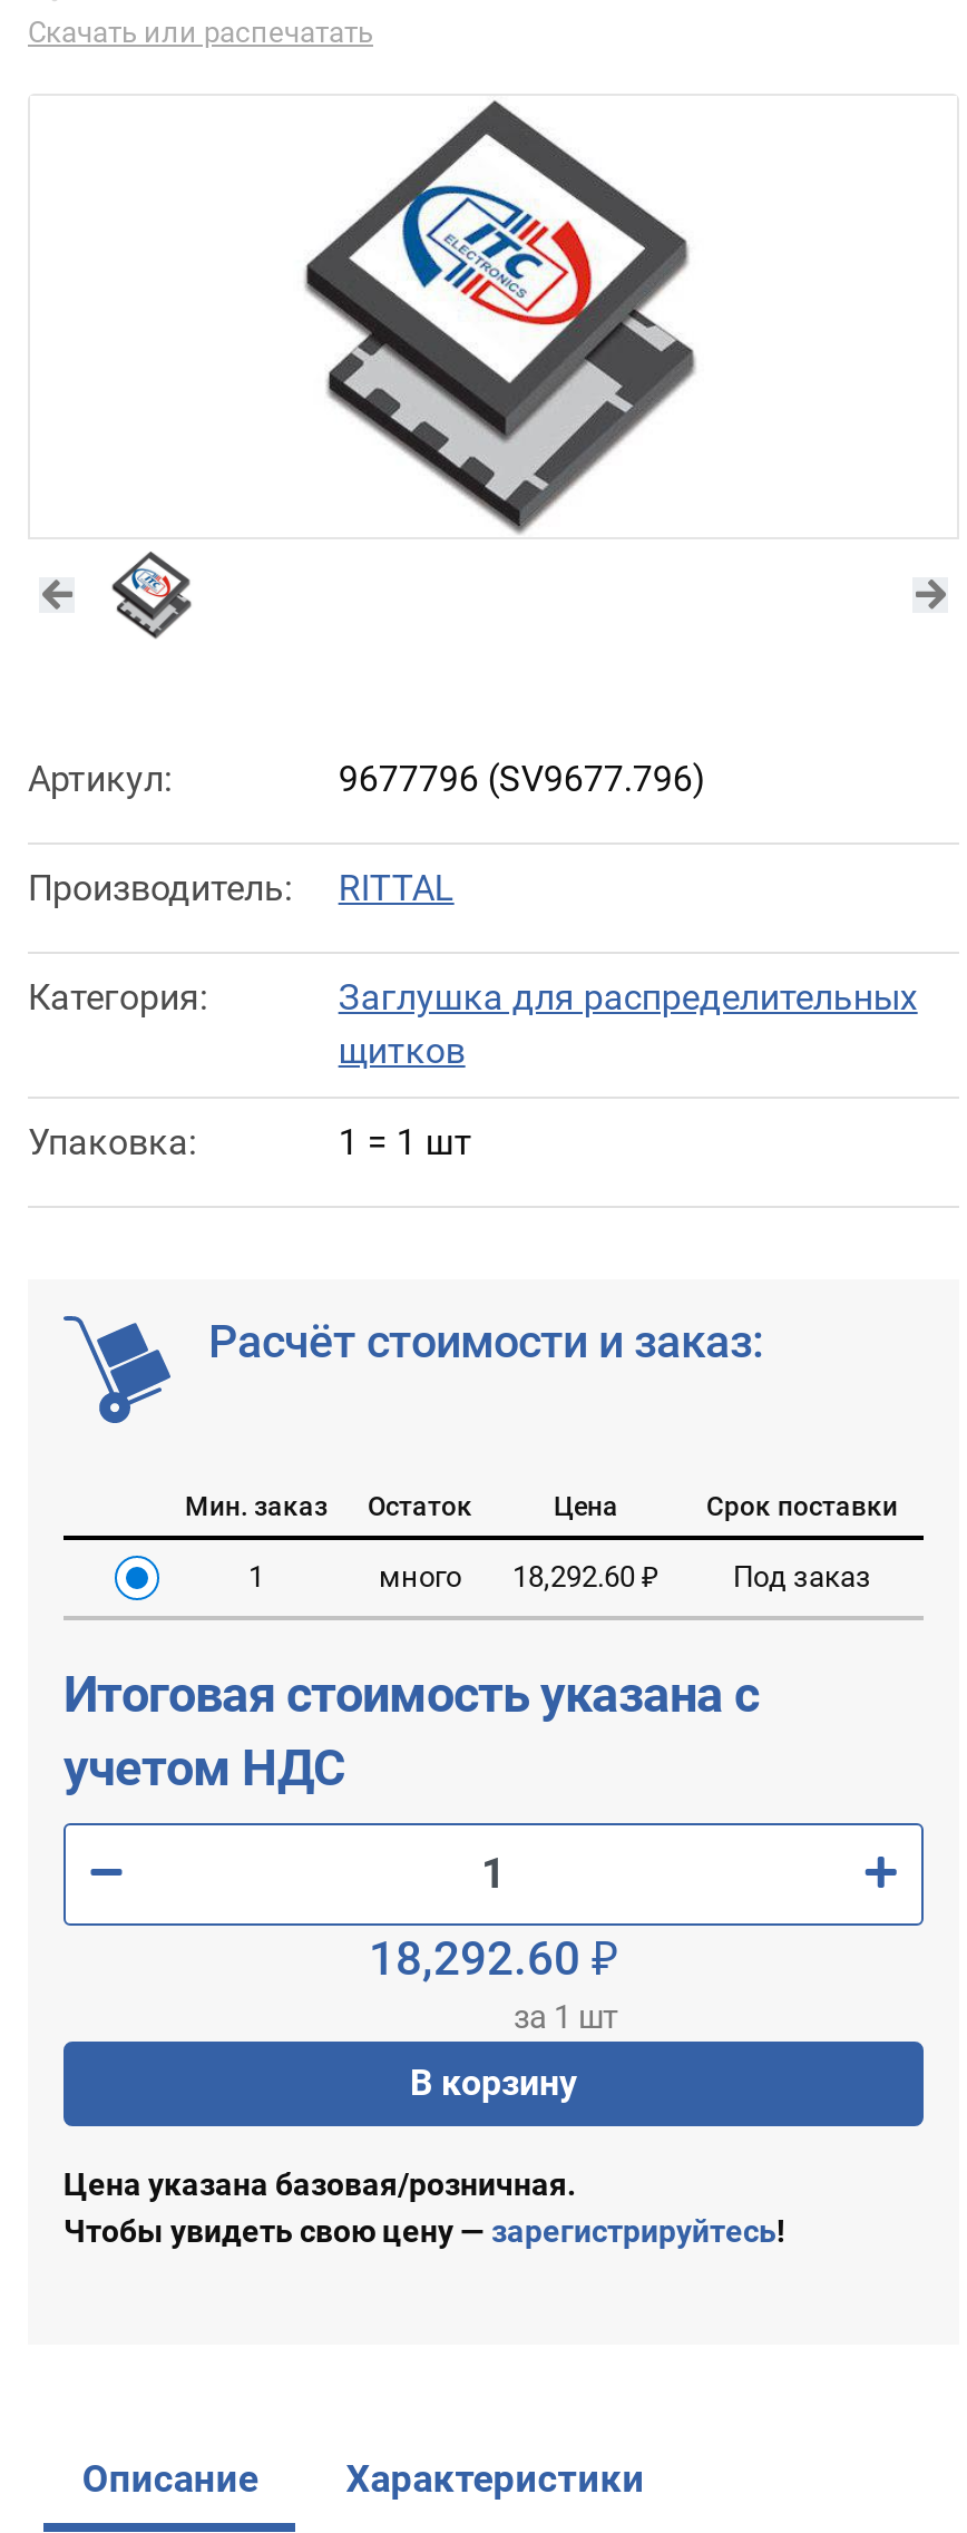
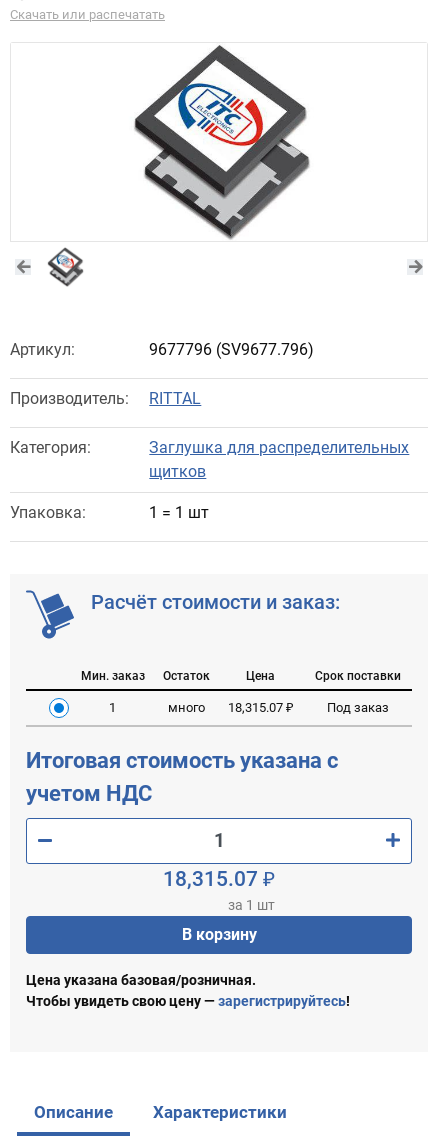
[379,1559,660,1593] много 18,292.60 ₽ -> [167,700,293,715] много 18,315.07 ₽
[369,1933,618,1986] 18,292.60 ₽ -> [163,867,275,891] 18,315.07 ₽

